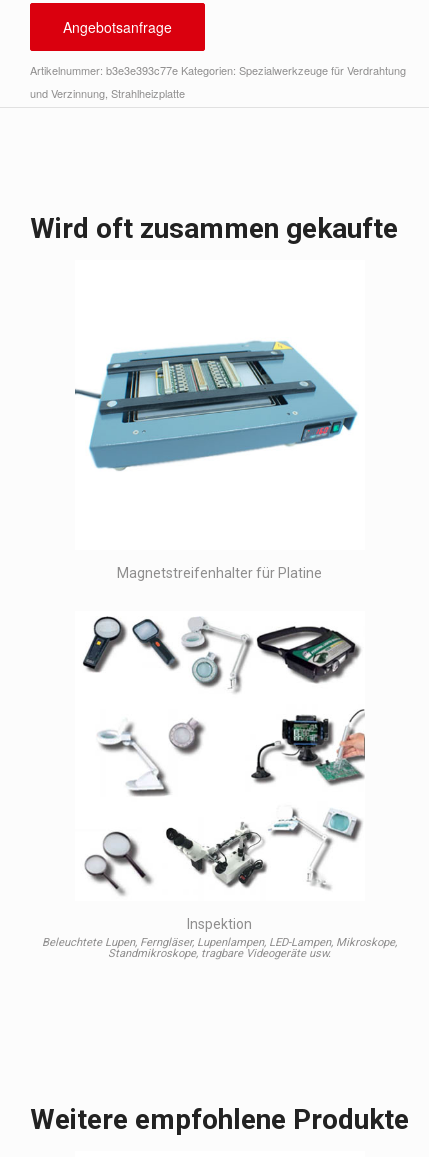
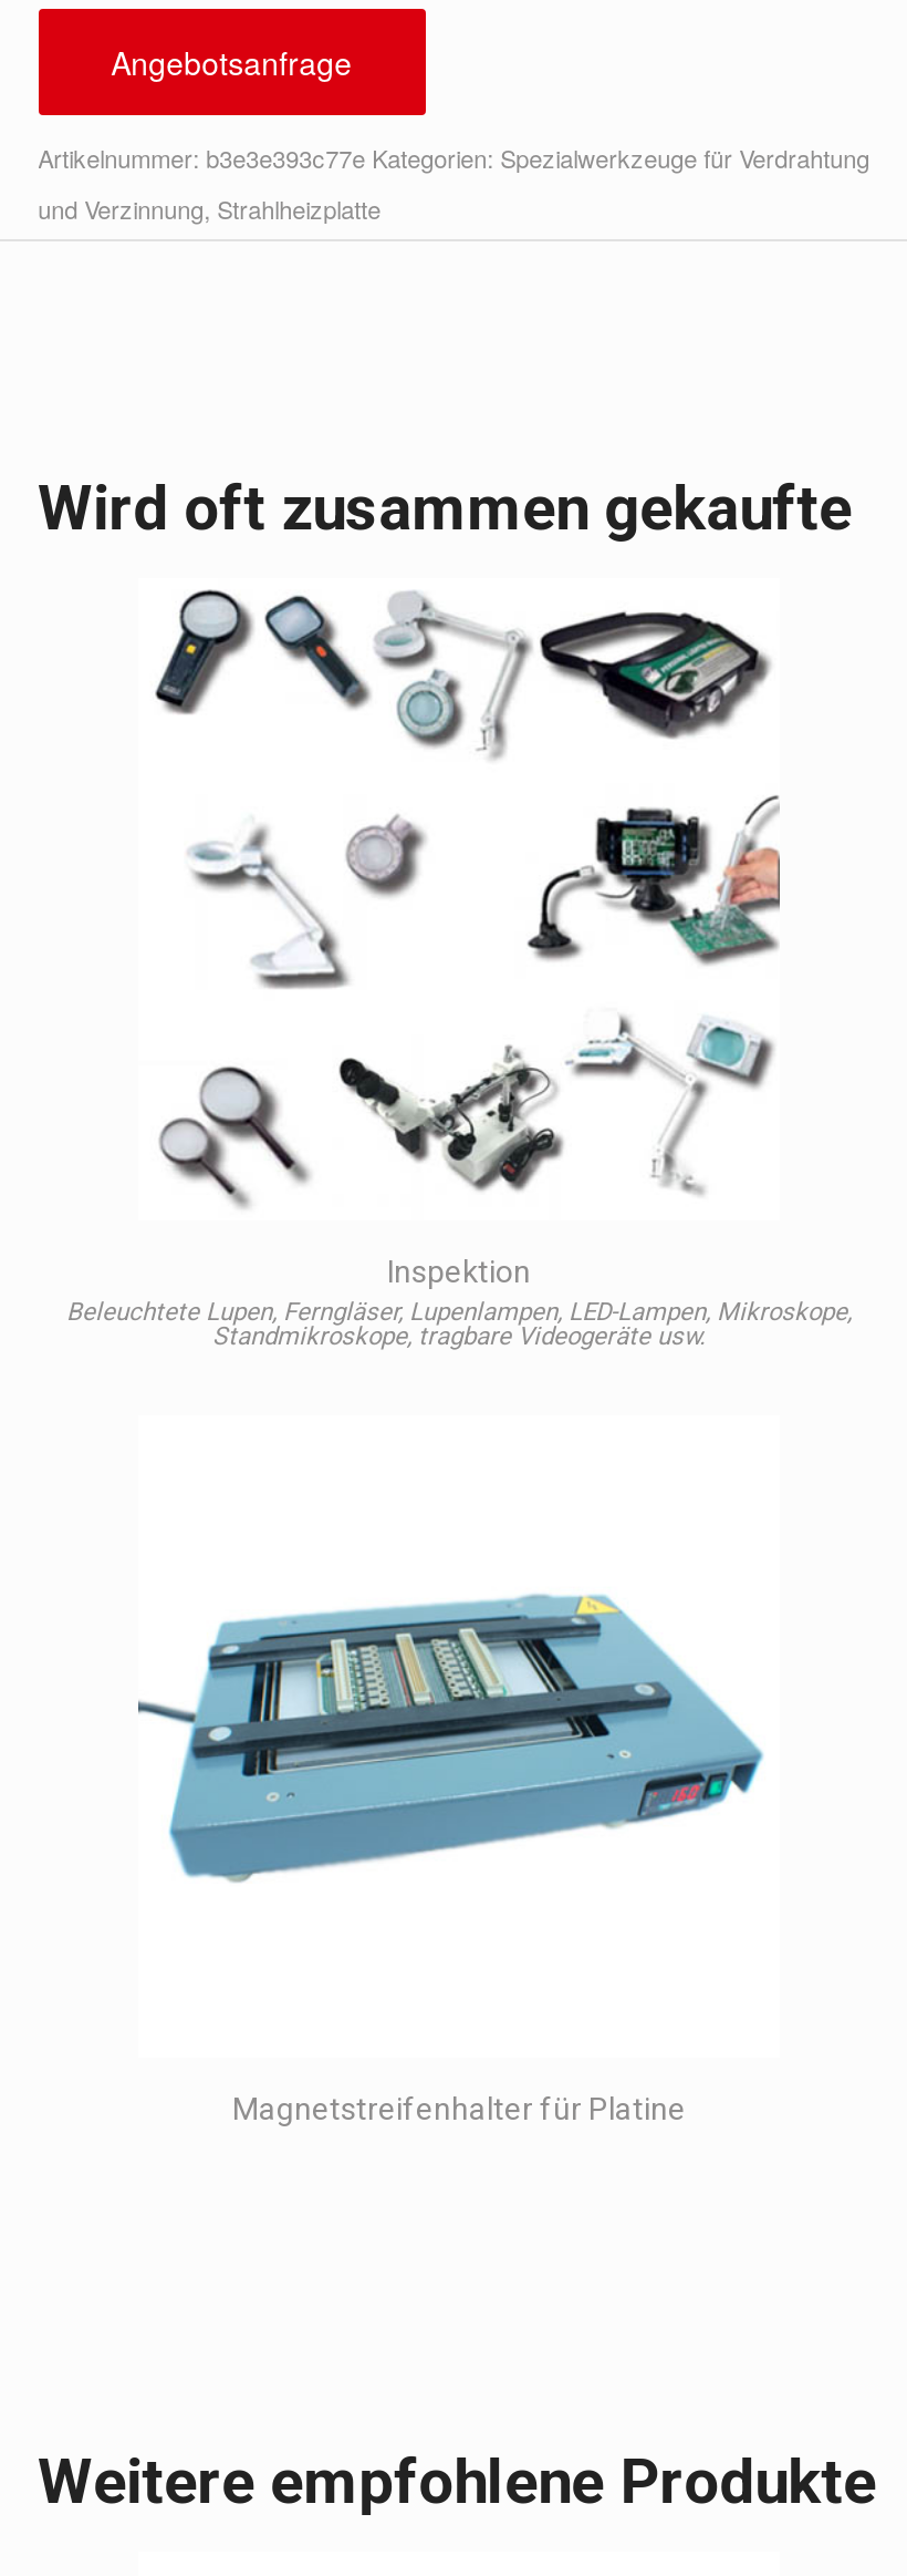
moved [74,340,358,471] -> [136,1593,764,1881]: [image]
moved [117,565,322,581] -> [232,2091,686,2127]: Magnetstreifenhalter für Platine
moved [82,615,244,691] -> [154,587,512,755]: [image]
moved [252,713,366,787] -> [530,804,782,968]: [image]
moved [270,808,363,858] -> [570,1014,775,1125]: [image]
moved [42,825,397,960] -> [66,1052,852,1352]: [image] | Inspektion | Beleuchtete Lupen, Ferngläser, Lupenlampen, LED-Lampen, Mikroskope, | Standmikroskope, tragbare Videogeräte usw.

